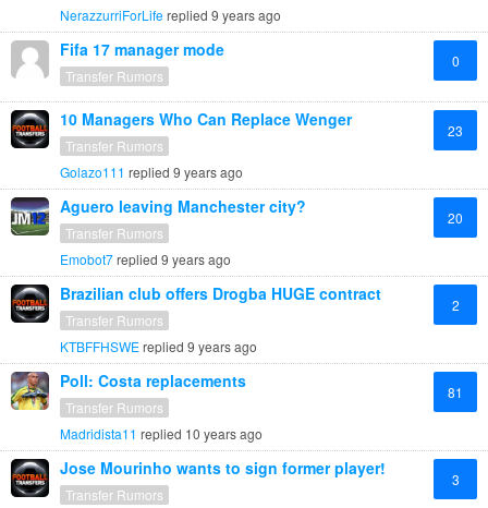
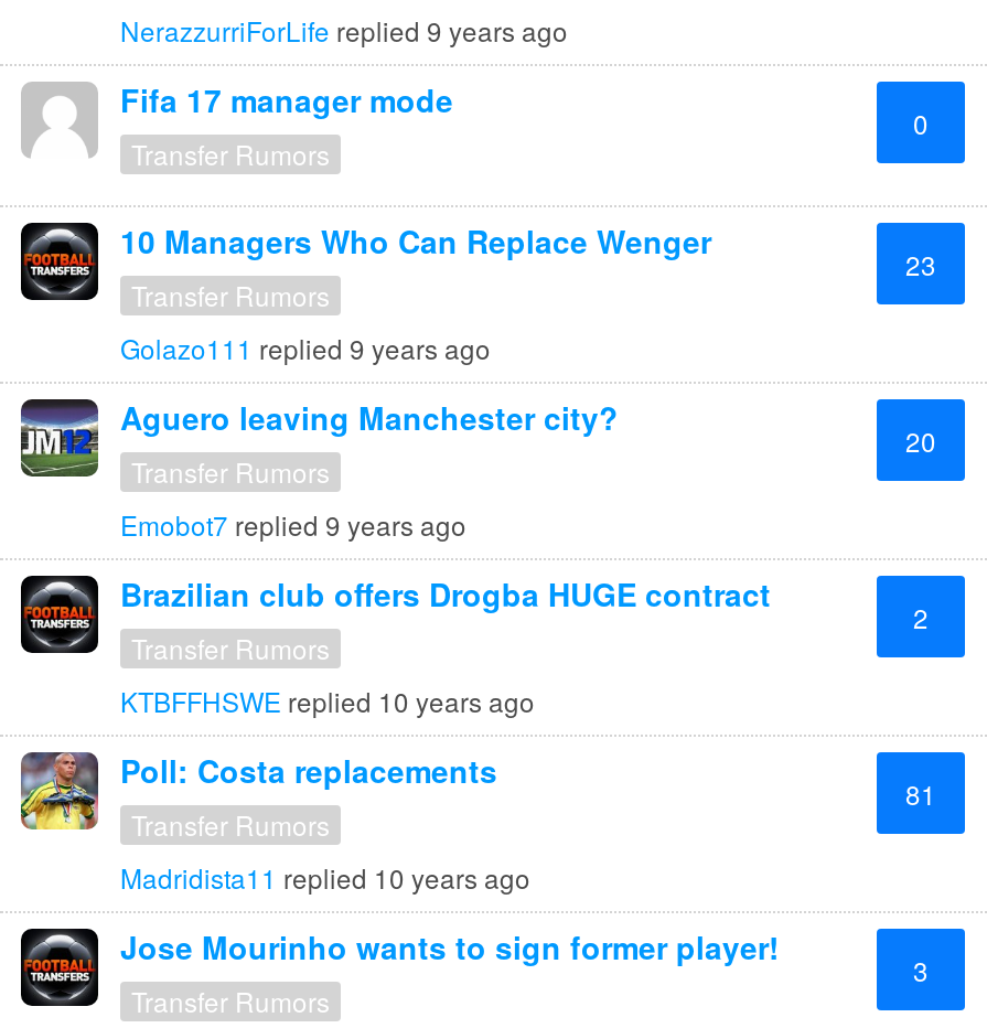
[60,337,257,355] KTBFFHSWE replied 9 years ago -> [120,682,535,719] KTBFFHSWE replied 10 years ago

